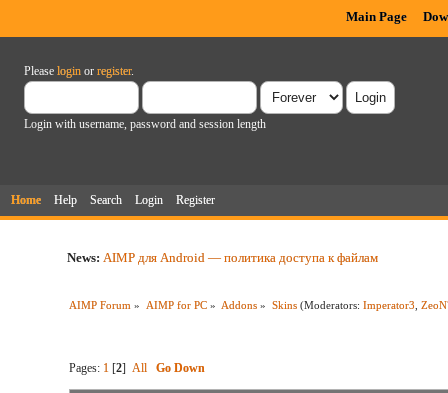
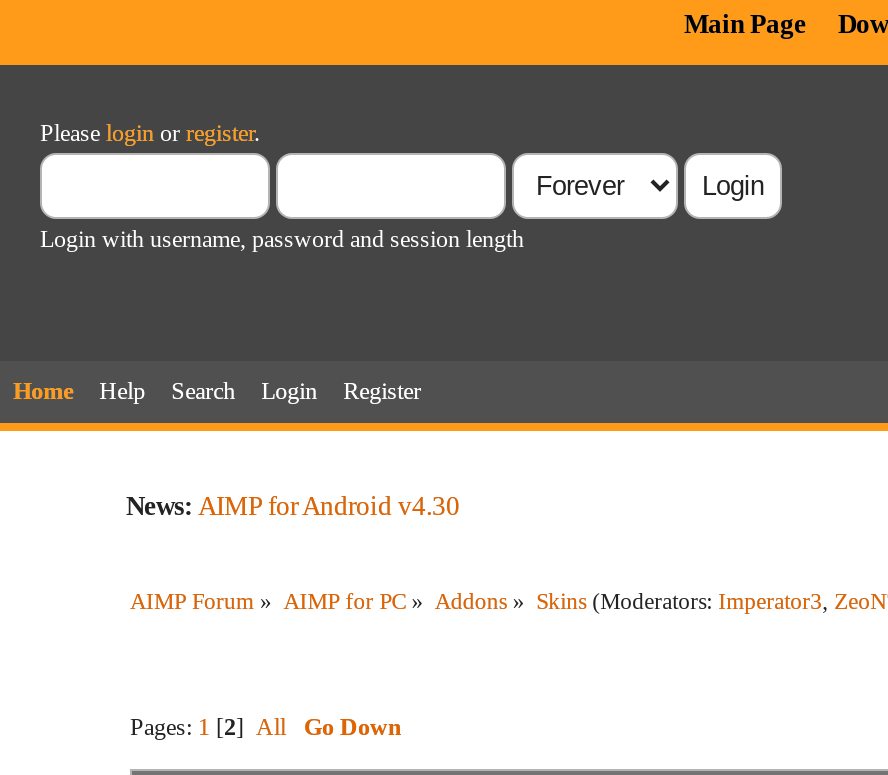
[67,250,378,265] News: AIMP для Android — политика доступа к файлам -> [126,491,460,521] News: AIMP for Android v4.30

